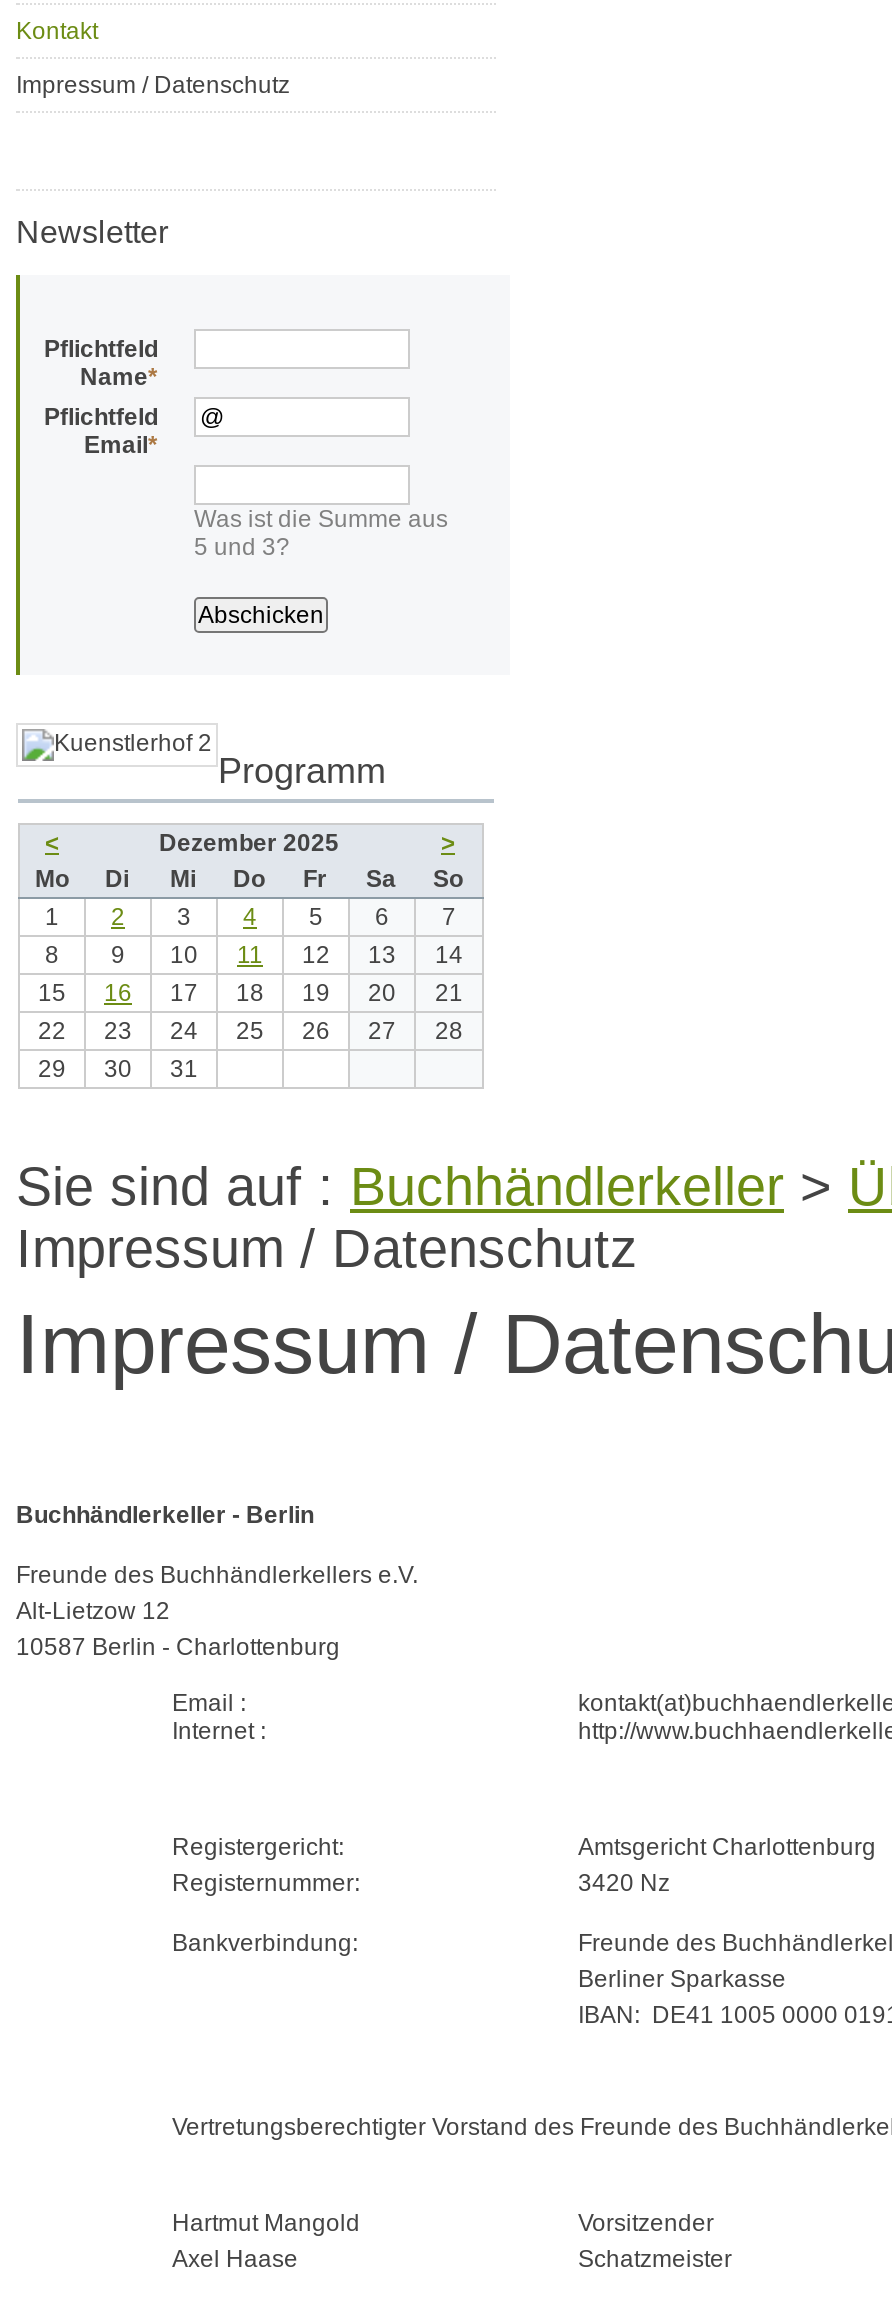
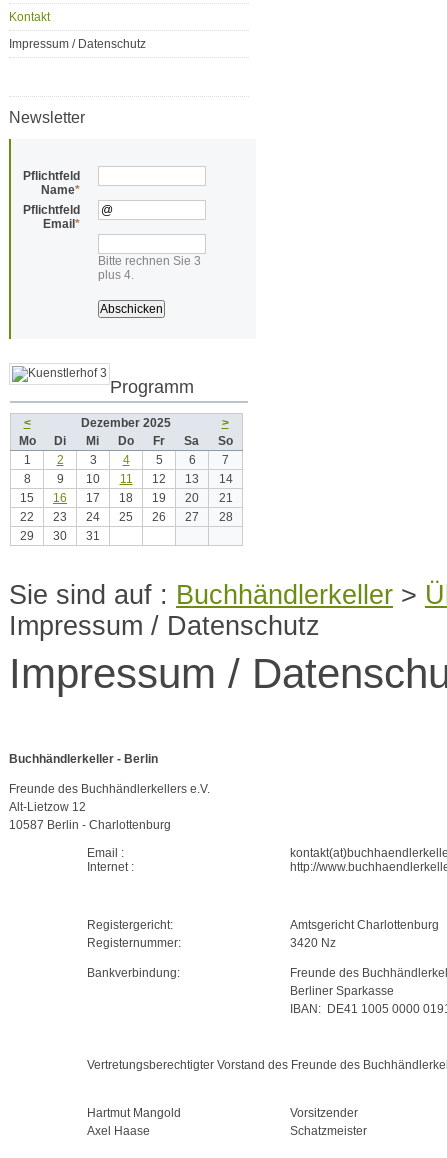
[194,504,448,560] Was ist die Summe aus | 5 und 3? -> [98,253,201,281] Bitte rechnen Sie 3 | plus 4.

